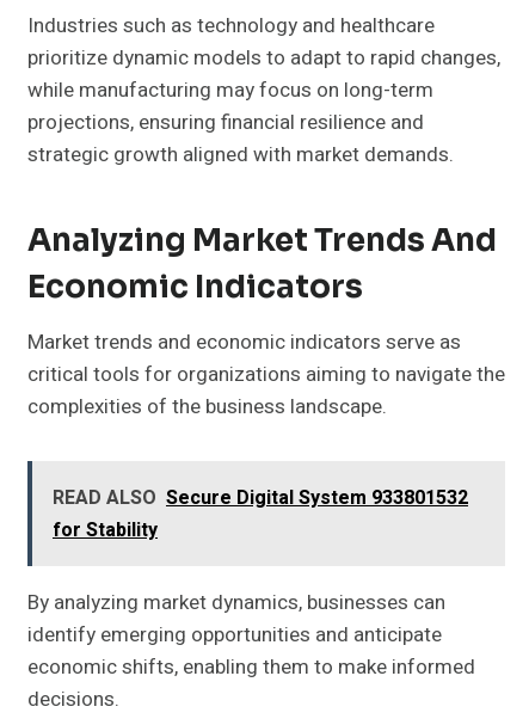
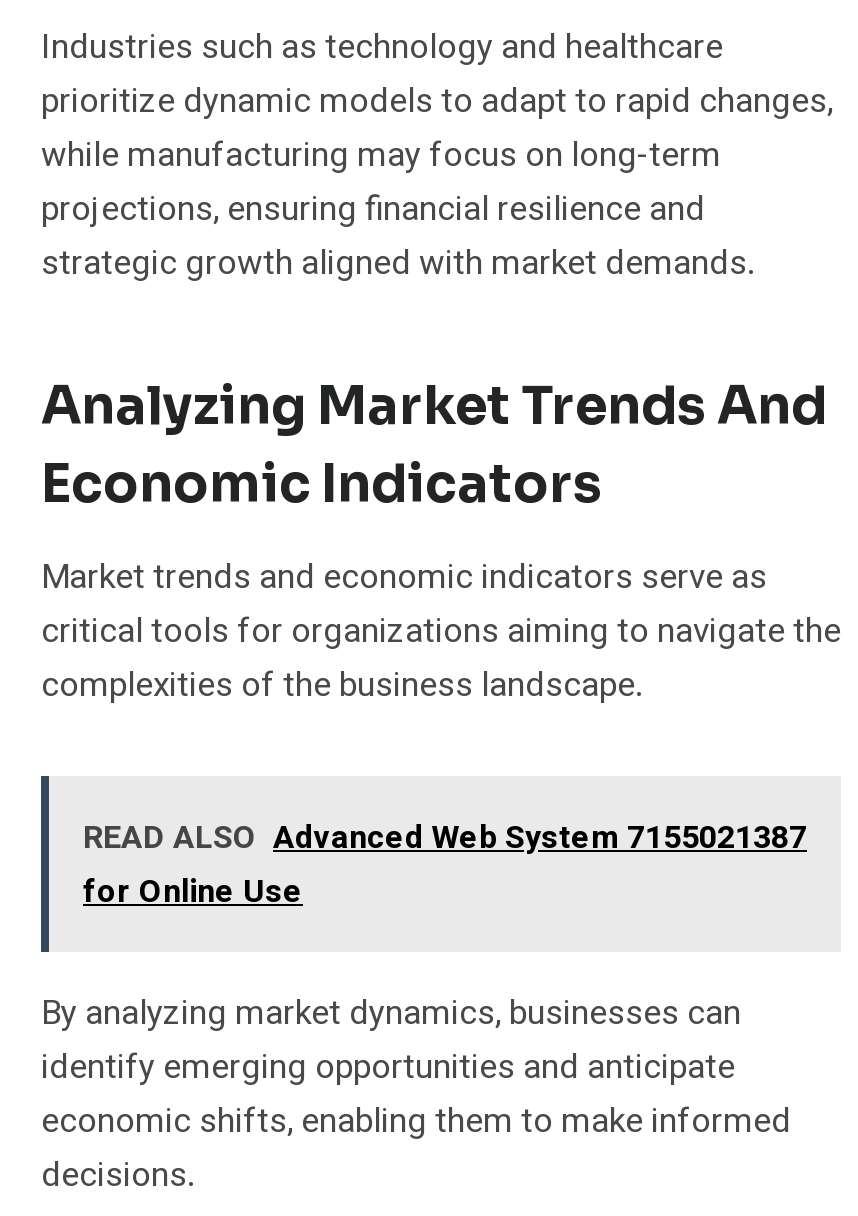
[53,484,468,545] READ ALSO Secure Digital System 933801532 | for Stability -> [83,814,807,916] READ ALSO Advanced Web System 7155021387 | for Online Use

